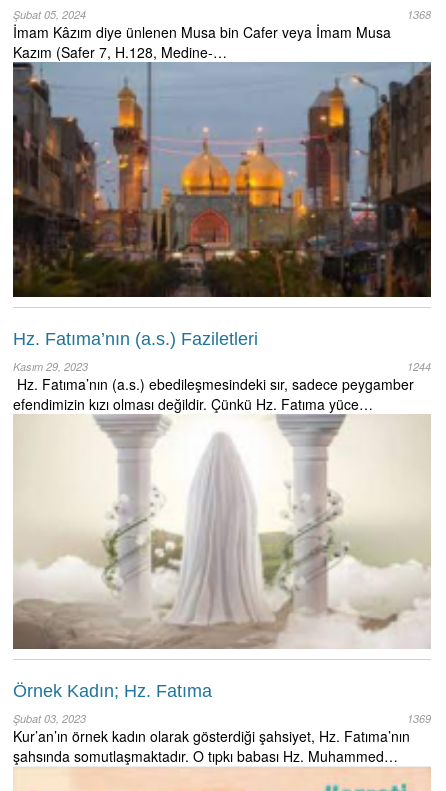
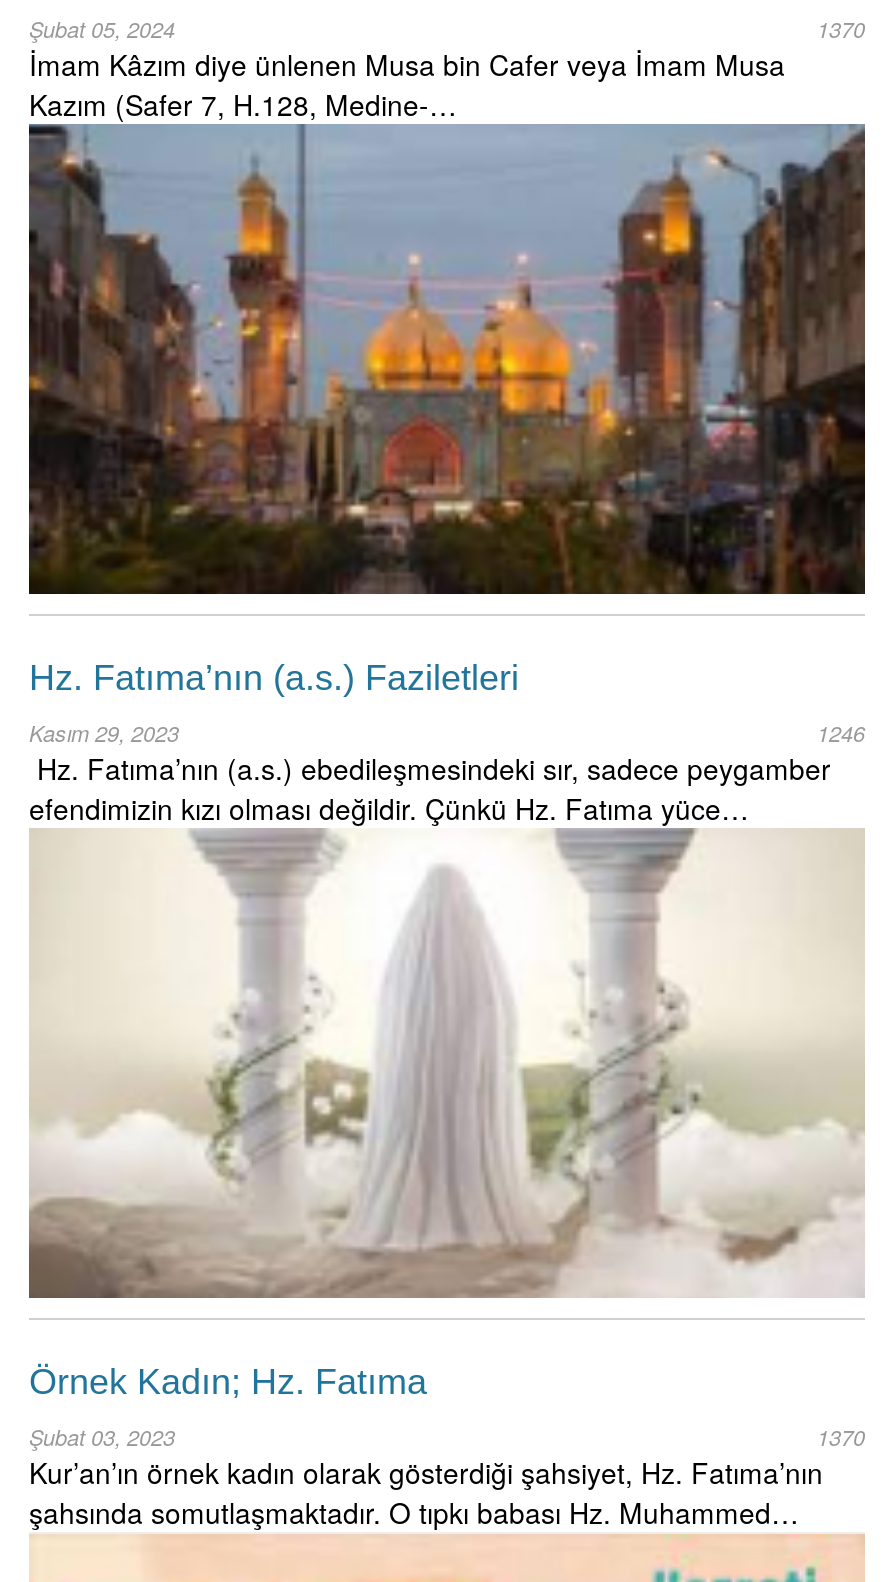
[407,7,431,22] 1368 -> [817,14,865,44] 1370
[407,359,431,374] 1244 -> [817,718,865,748] 1246
[407,711,431,726] 1369 -> [817,1422,865,1452] 1370

